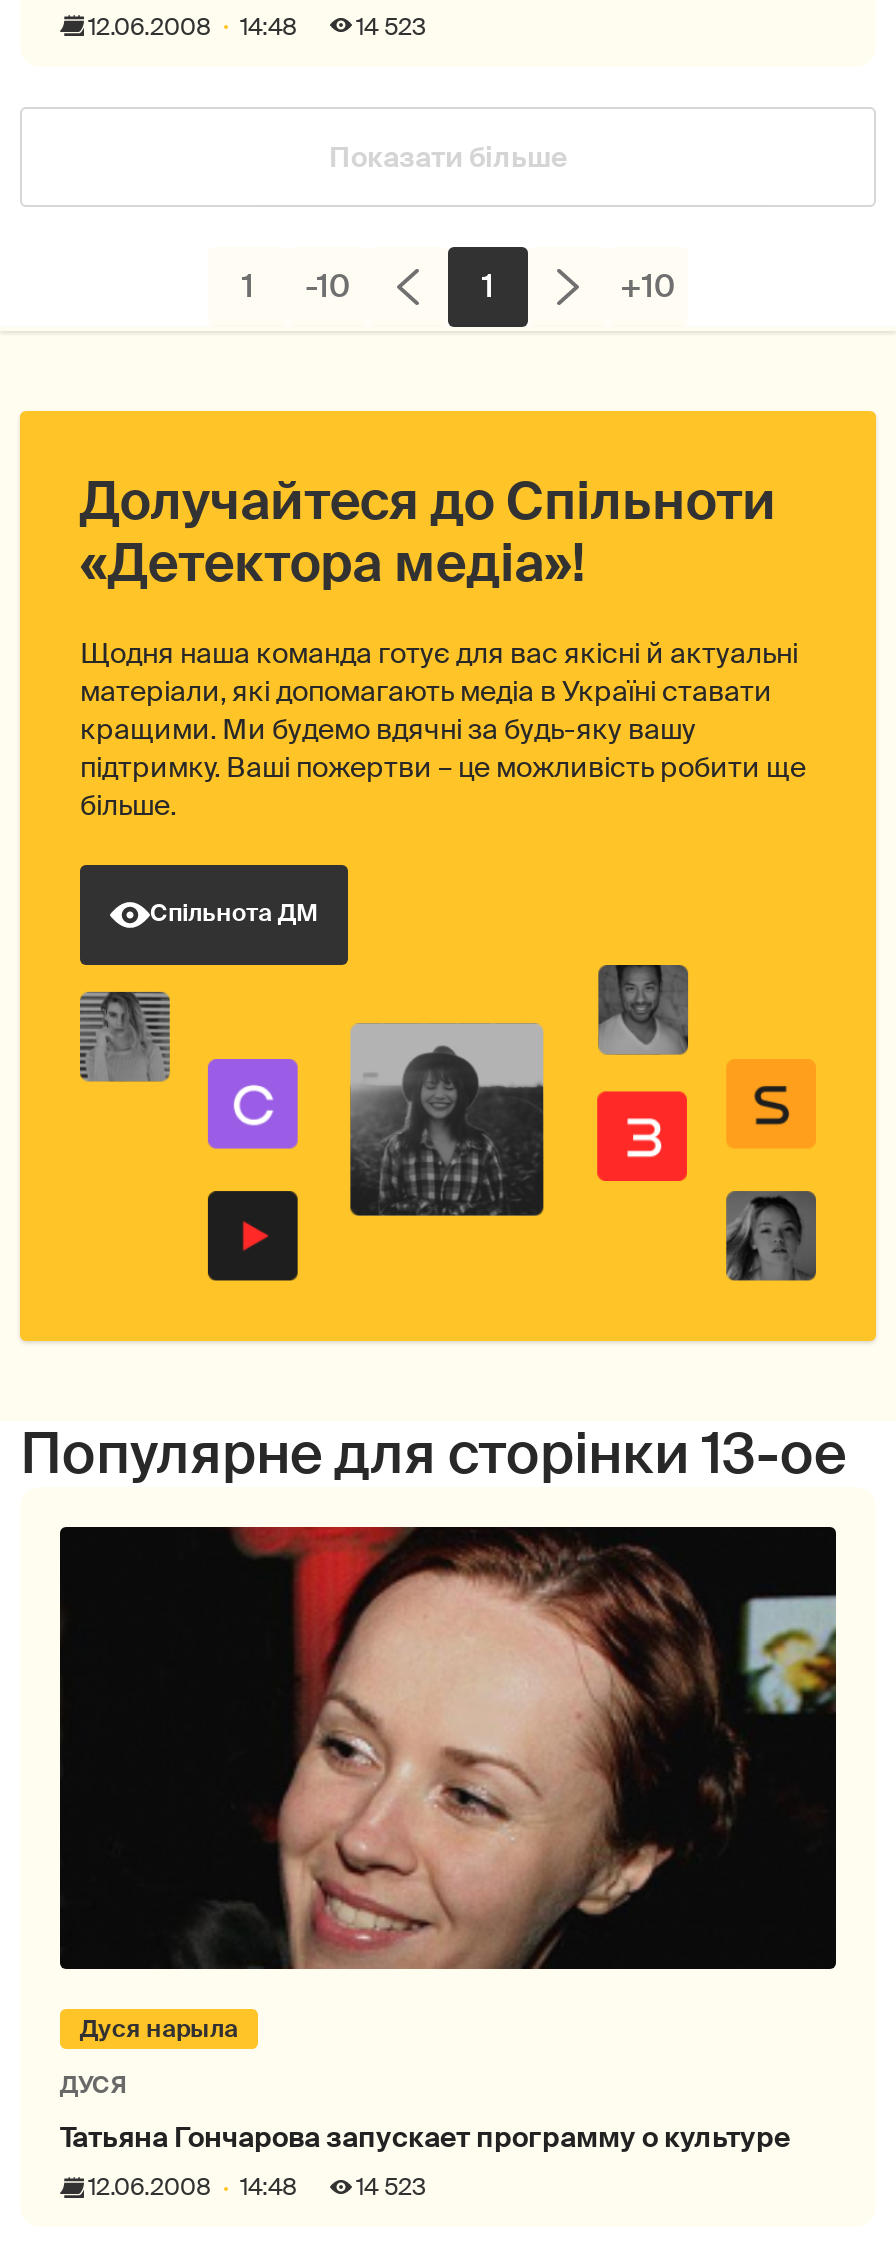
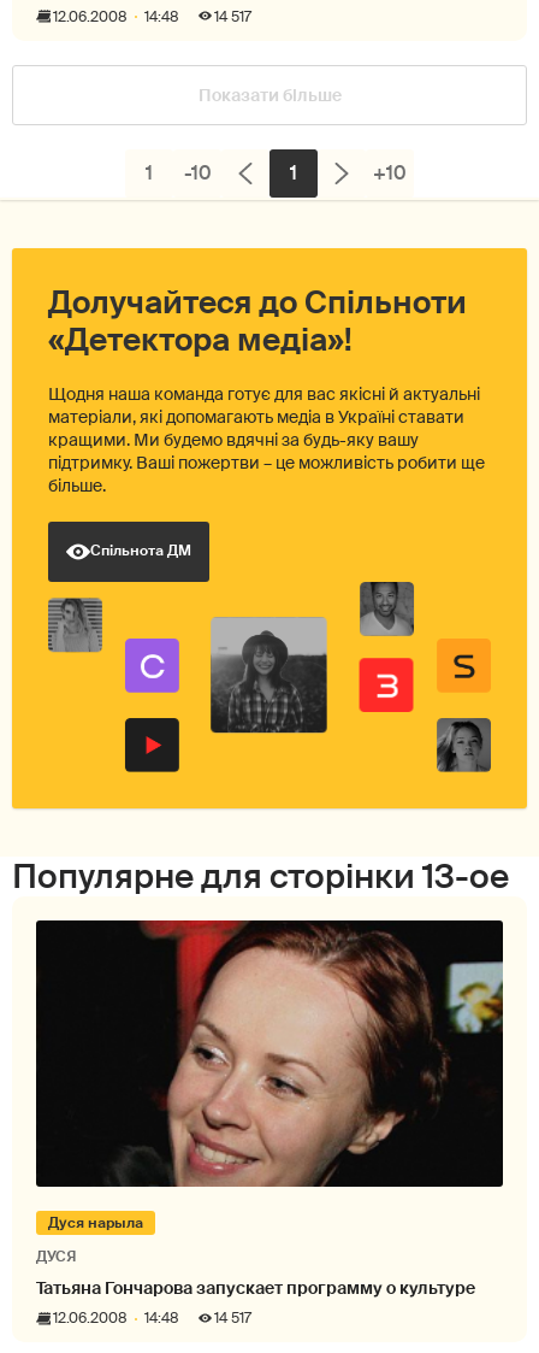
[88,10,426,42] 12.06.2008 14:48 14 523 -> [53,7,251,26] 12.06.2008 14:48 14 517
[88,2171,426,2203] 12.06.2008 14:48 14 523 -> [53,1309,251,1328] 12.06.2008 14:48 14 517

